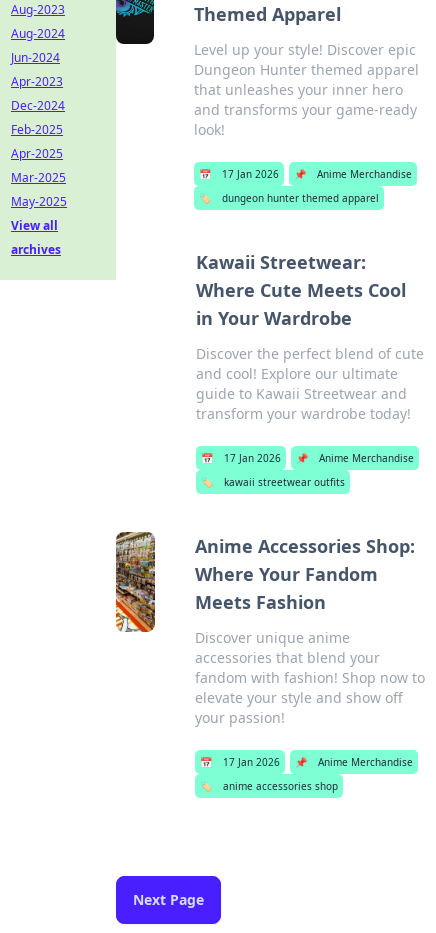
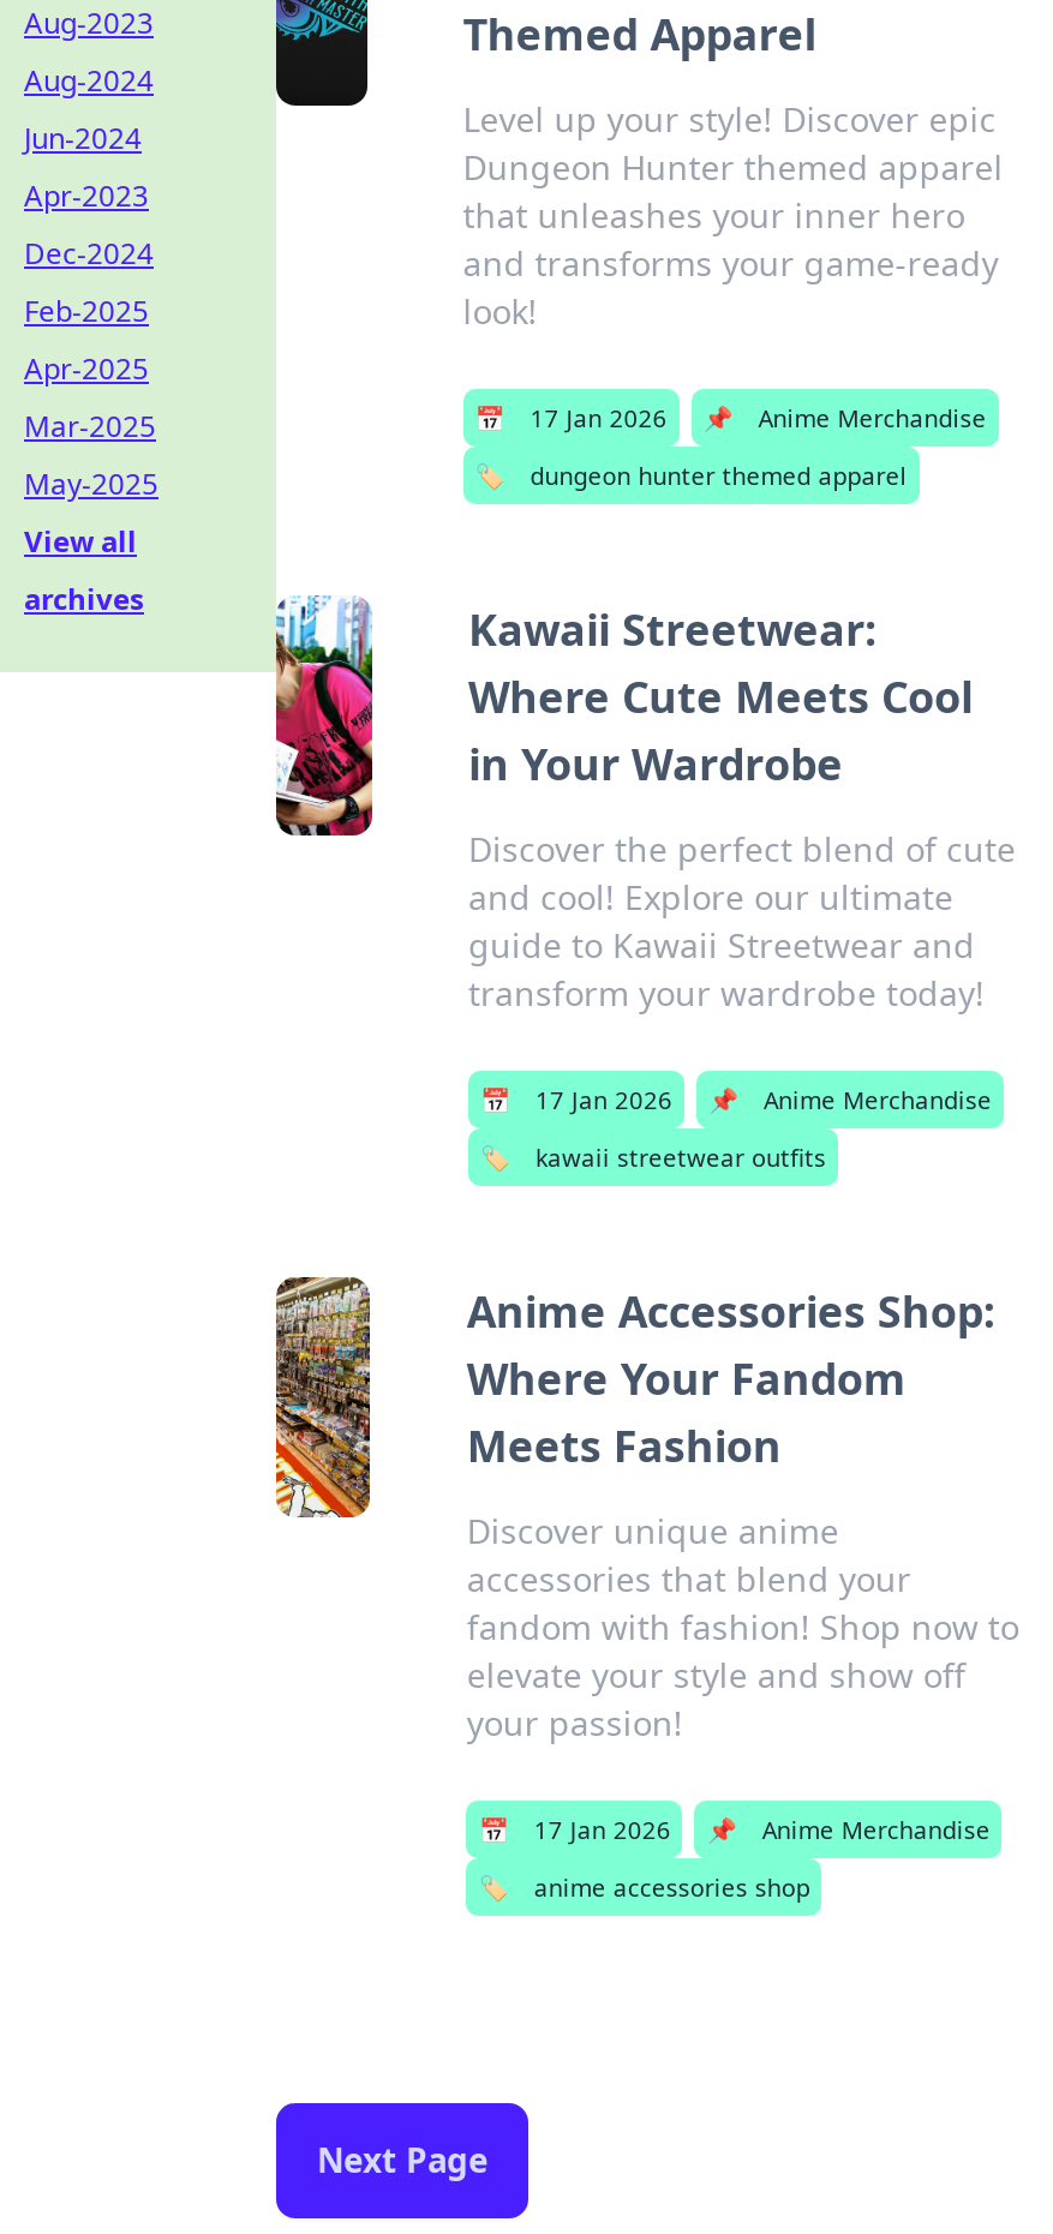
none -> [274,595,375,838] [image]

